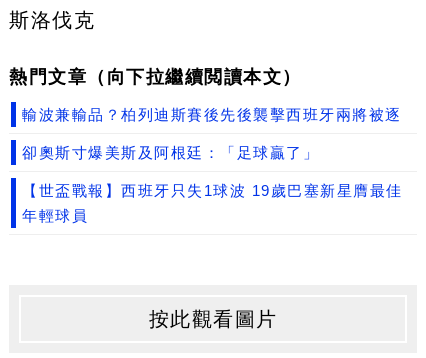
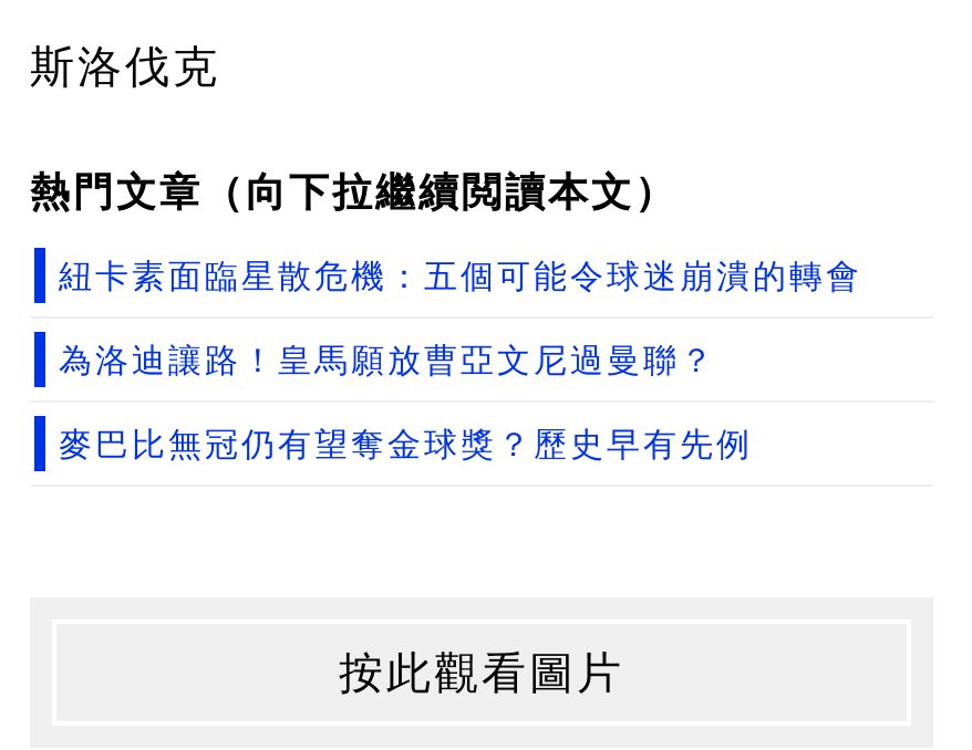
[22,106,402,224] 輸波兼輸品？柏列迪斯賽後先後襲擊西班牙兩將被逐 | 卻奧斯寸爆美斯及阿根廷：「足球贏了」 | 【世盃戰報】西班牙只失1球波 19歲巴塞新星膺最佳 | 年輕球員 -> [59,257,862,462] 紐卡素面臨星散危機：五個可能令球迷崩潰的轉會 | 為洛迪讓路！皇馬願放曹亞文尼過曼聯？ | 麥巴比無冠仍有望奪金球獎？歷史早有先例

